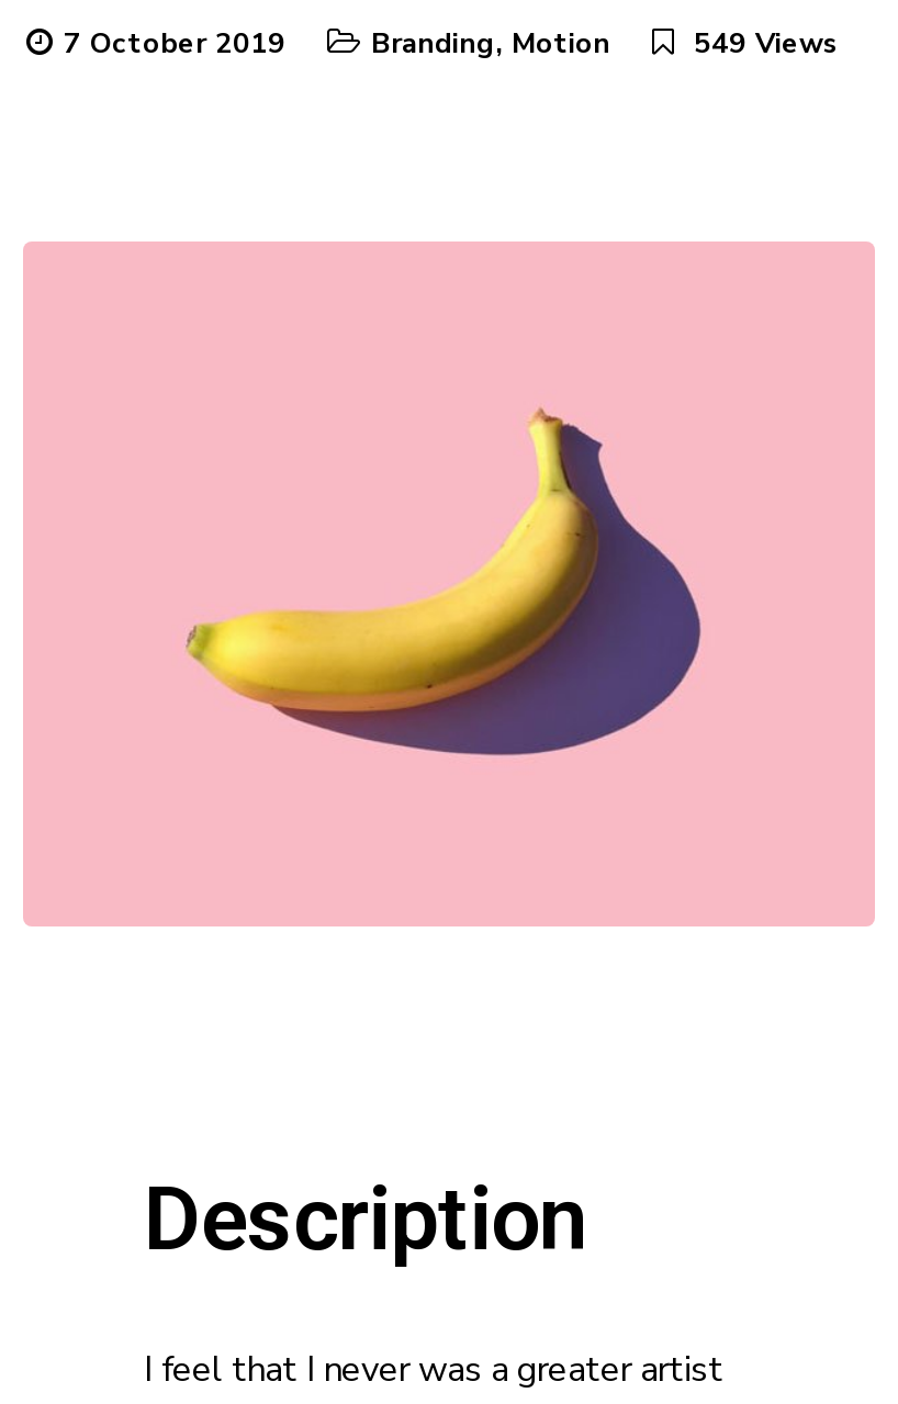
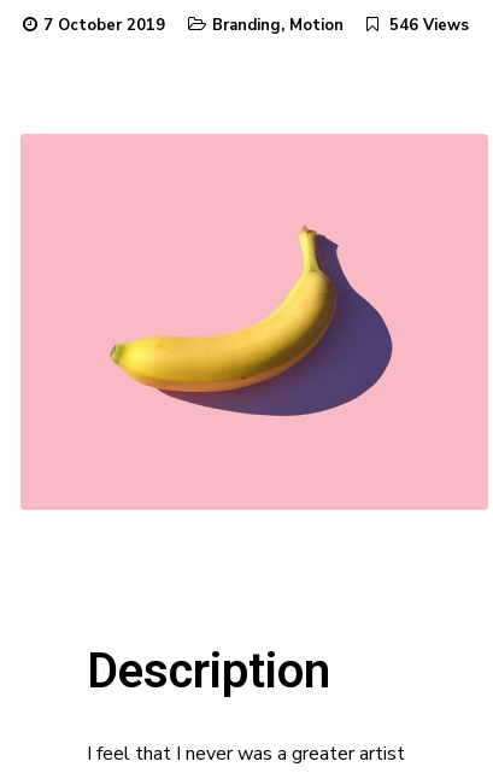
[371,24,839,64] Branding, Motion 549 Views -> [212,14,468,36] Branding, Motion 546 Views

